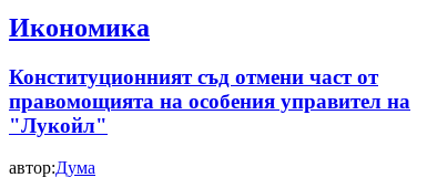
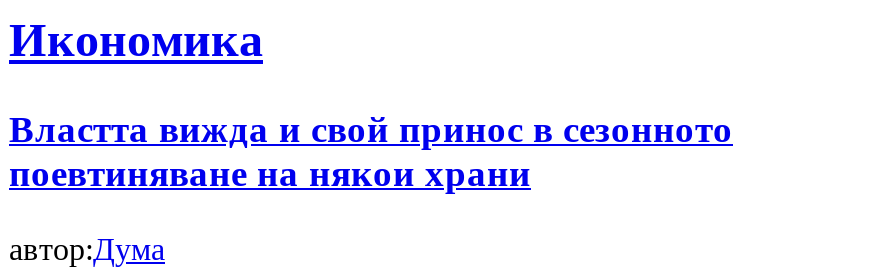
[9,65,410,137] Конституционният съд отмени част от | правомощията на особения управител на | "Лукойл" -> [9,108,733,194] Властта вижда и свой принос в сезонното | поевтиняване на някои храни

